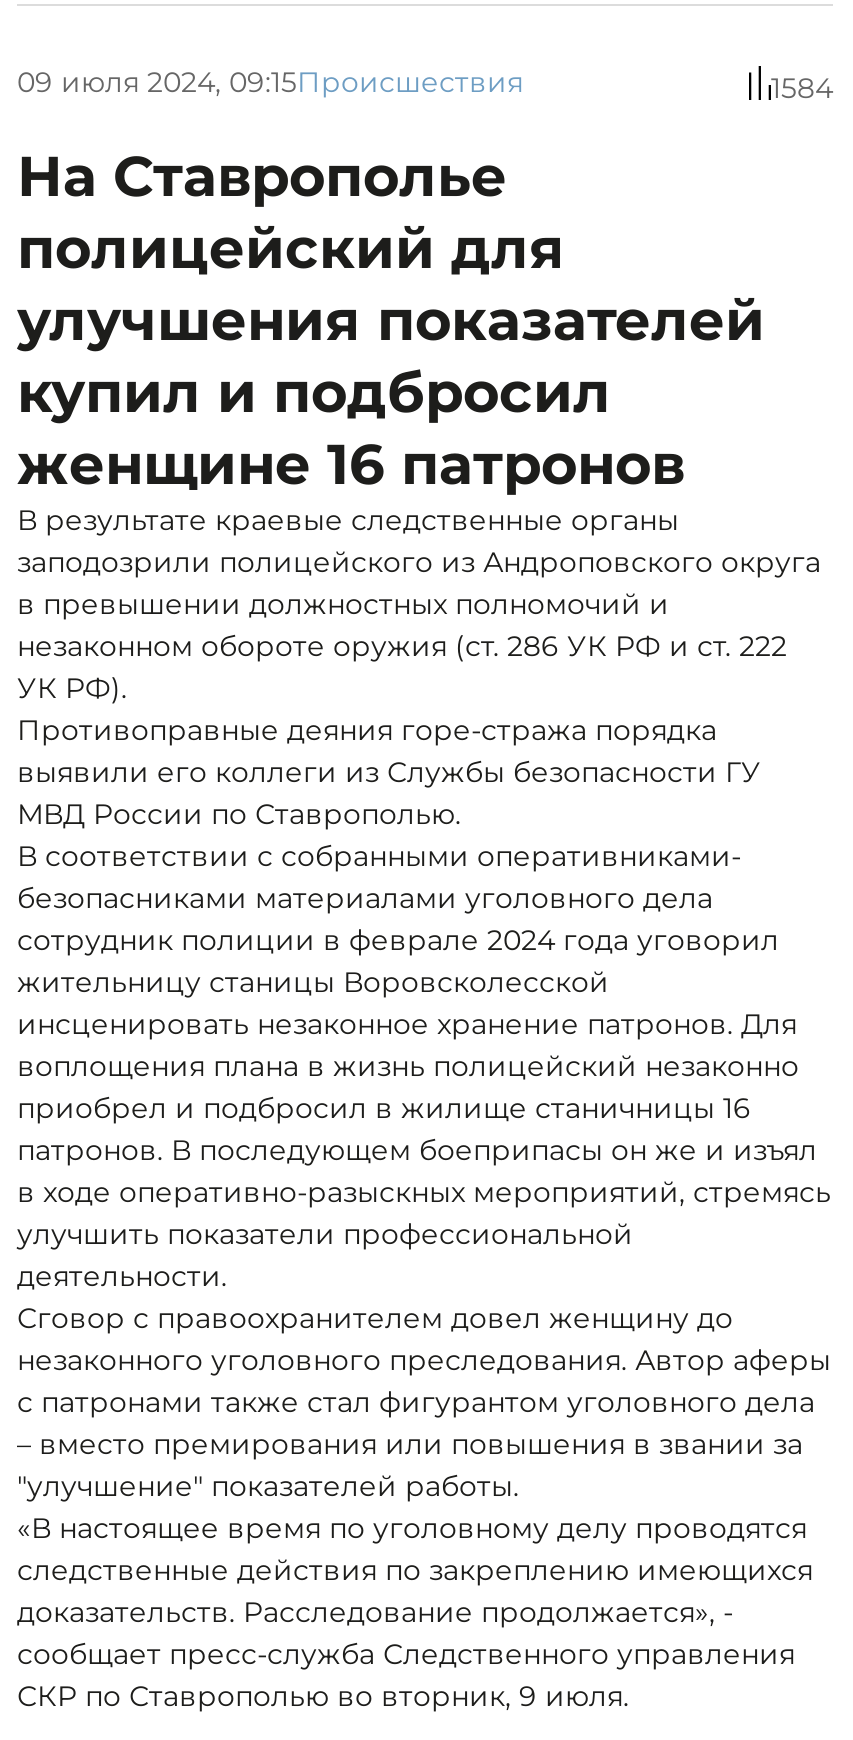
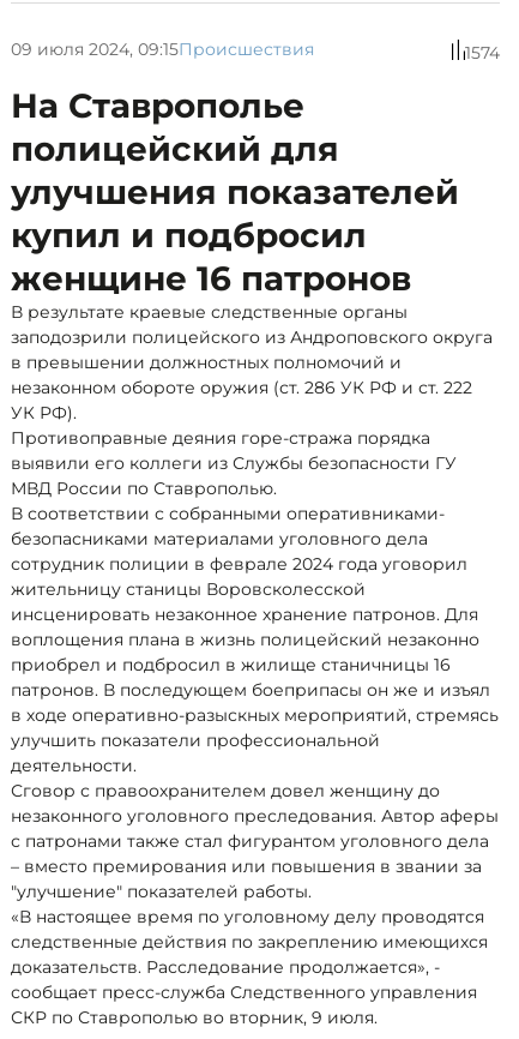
[771,69,833,105] 1584 -> [465,42,500,63] 1574

